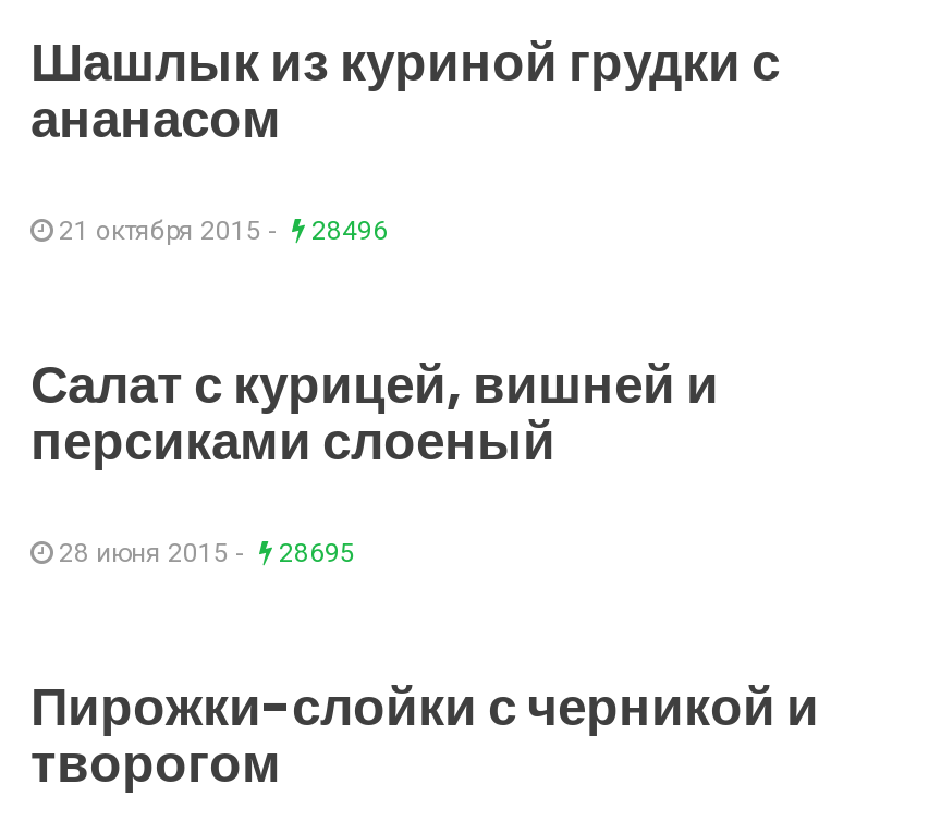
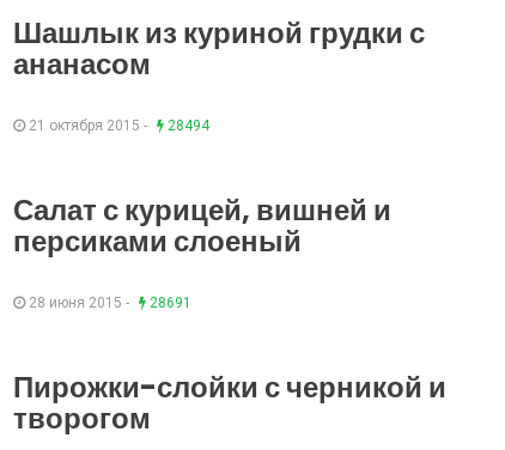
[52,216,388,247] 21 октября 2015 - 28496 -> [25,118,209,134] 21 октября 2015 - 28494
[52,539,355,569] 28 июня 2015 - 28695 -> [25,295,191,312] 28 июня 2015 - 28691

